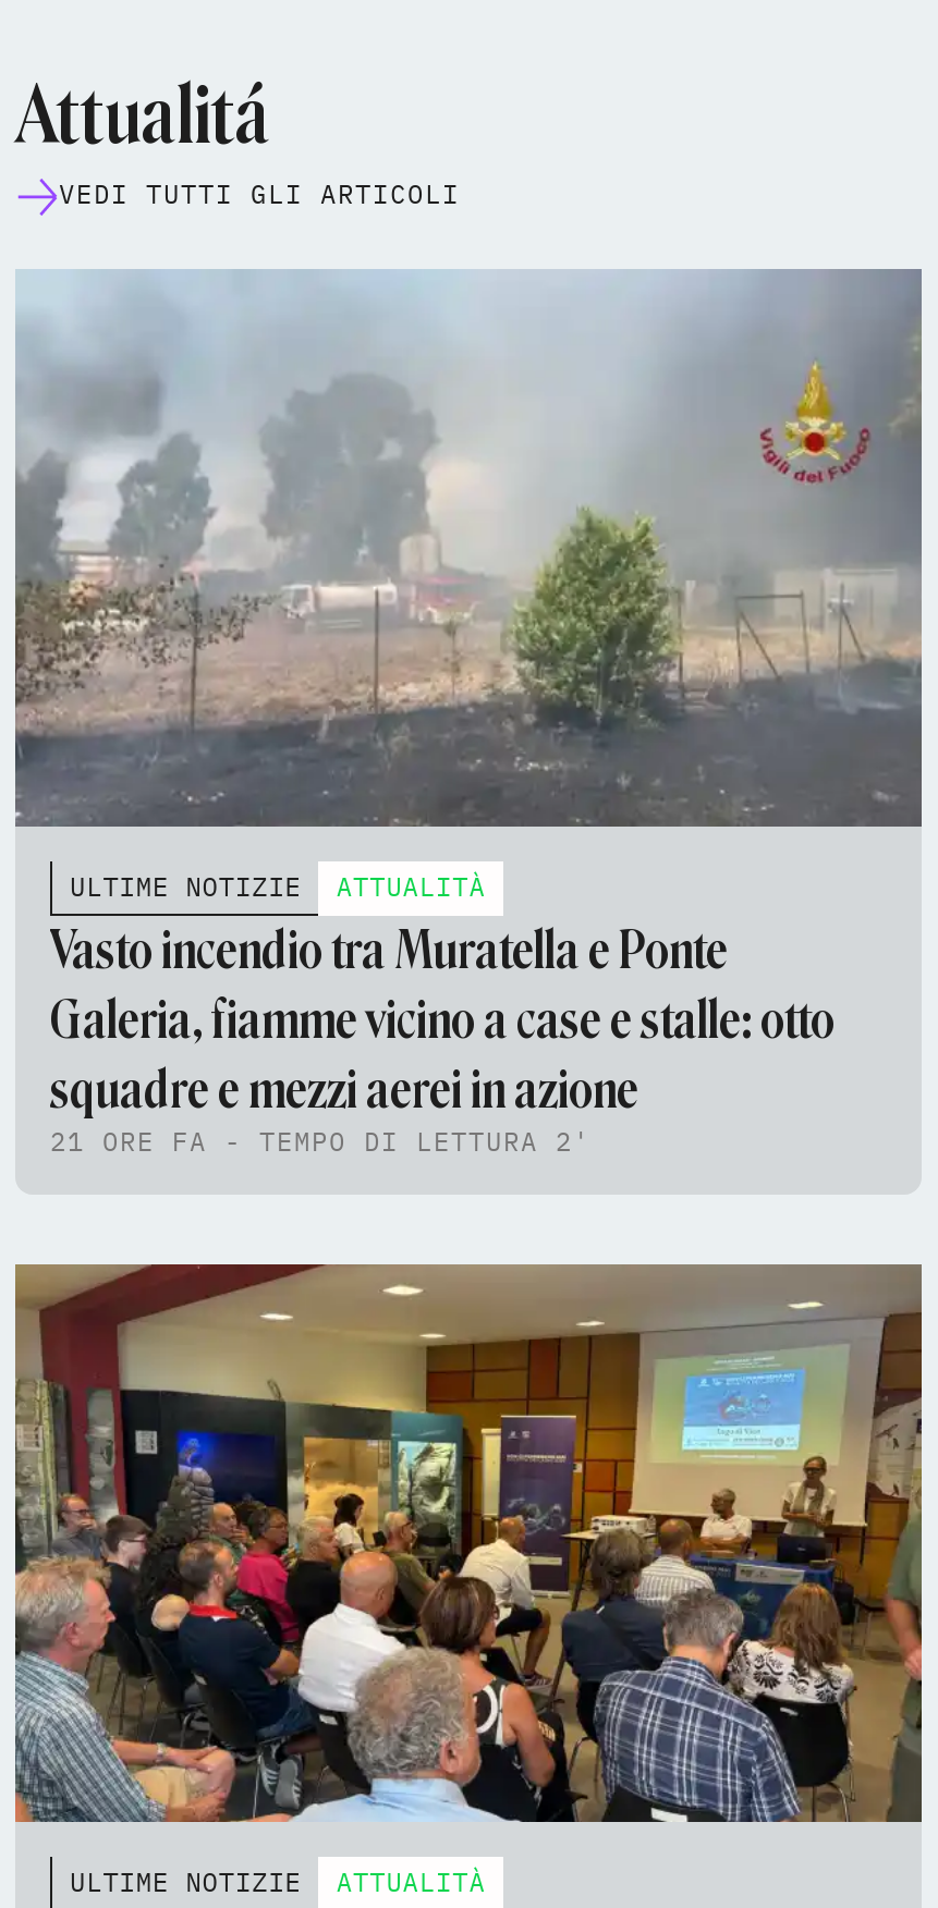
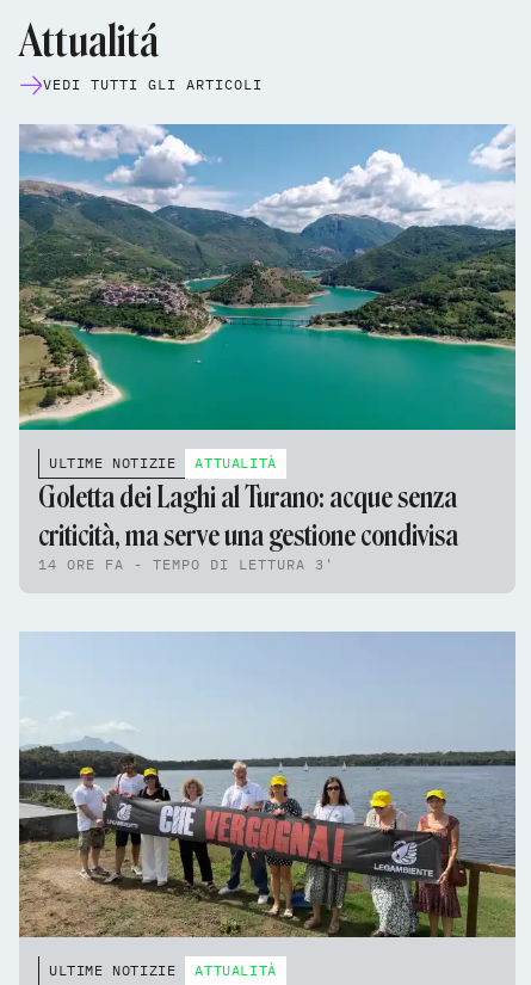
[15,269,924,829] [image] -> [19,124,515,431] [image]
[50,918,835,1158] Vasto incendio tra Muratella e Ponte | Galeria, fiamme vicino a case e stalle: otto | squadre e mezzi aerei in azione | 21 ORE FA - TEMPO DI LETTURA 2' -> [38,480,458,573] Goletta dei Laghi al Turano: acque senza | criticità, ma serve una gestione condivisa | 14 ORE FA - TEMPO DI LETTURA 3'
[13,1262,924,1824] [image] -> [19,633,515,938] [image]

